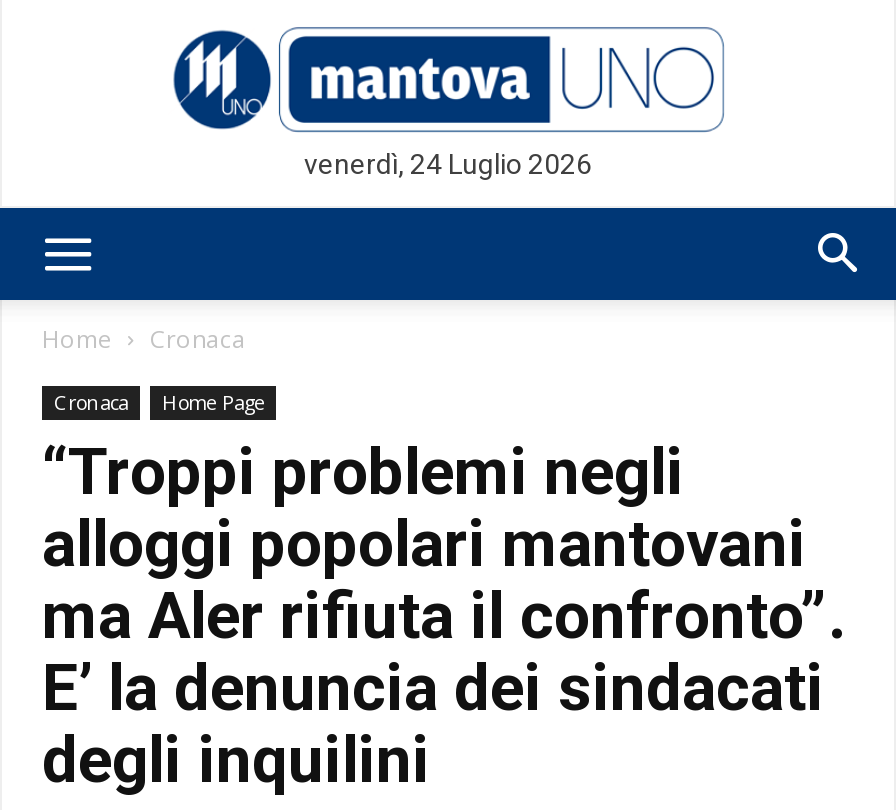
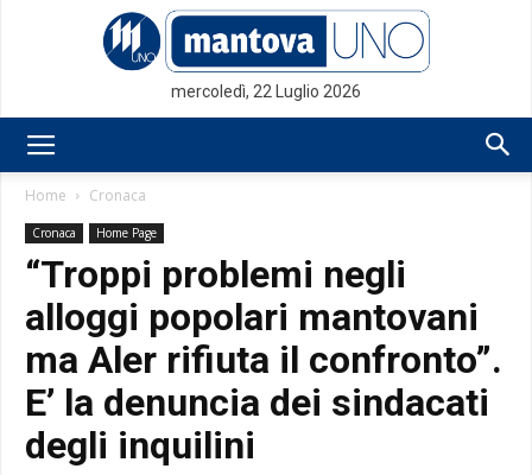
[304,148,592,180] venerdì, 24 Luglio 2026 -> [171,82,361,101] mercoledì, 22 Luglio 2026

